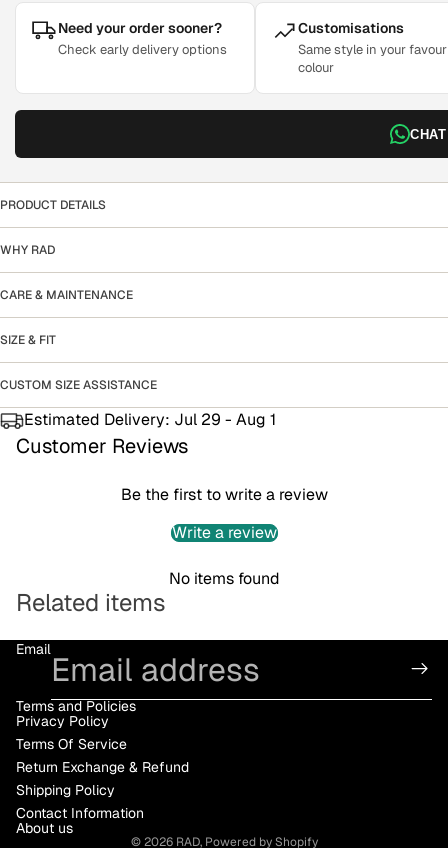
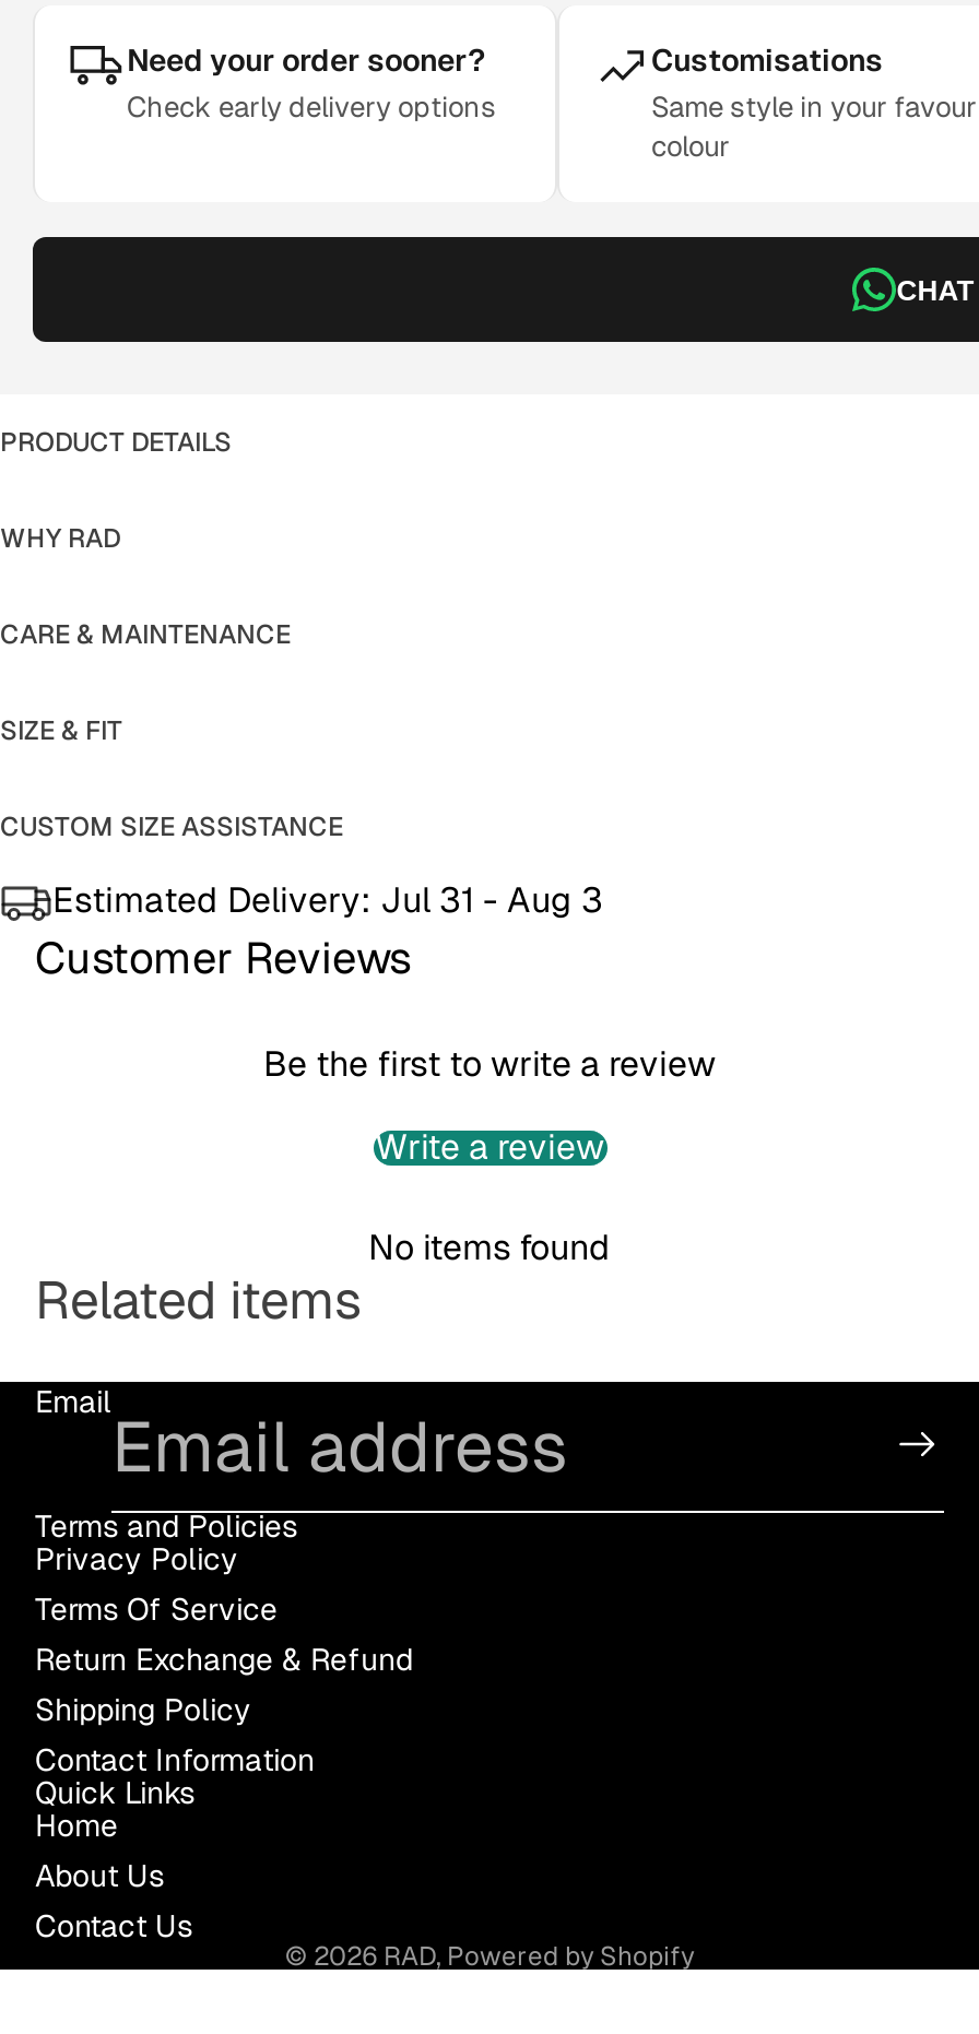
[24,409,276,430] Estimated Delivery: Jul 29 - Aug 1 -> [52,877,603,923] Estimated Delivery: Jul 31 - Aug 3
[16,819,73,837] About us -> [35,1773,194,1946] Quick Links | Home | About Us | Contact Us

